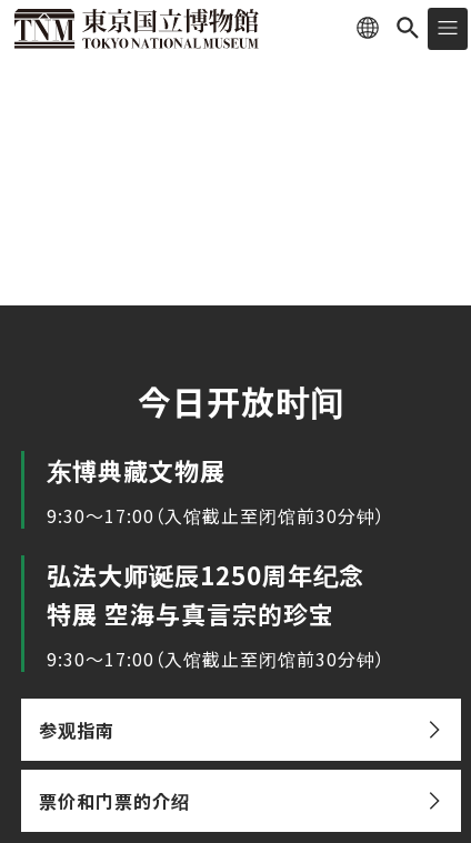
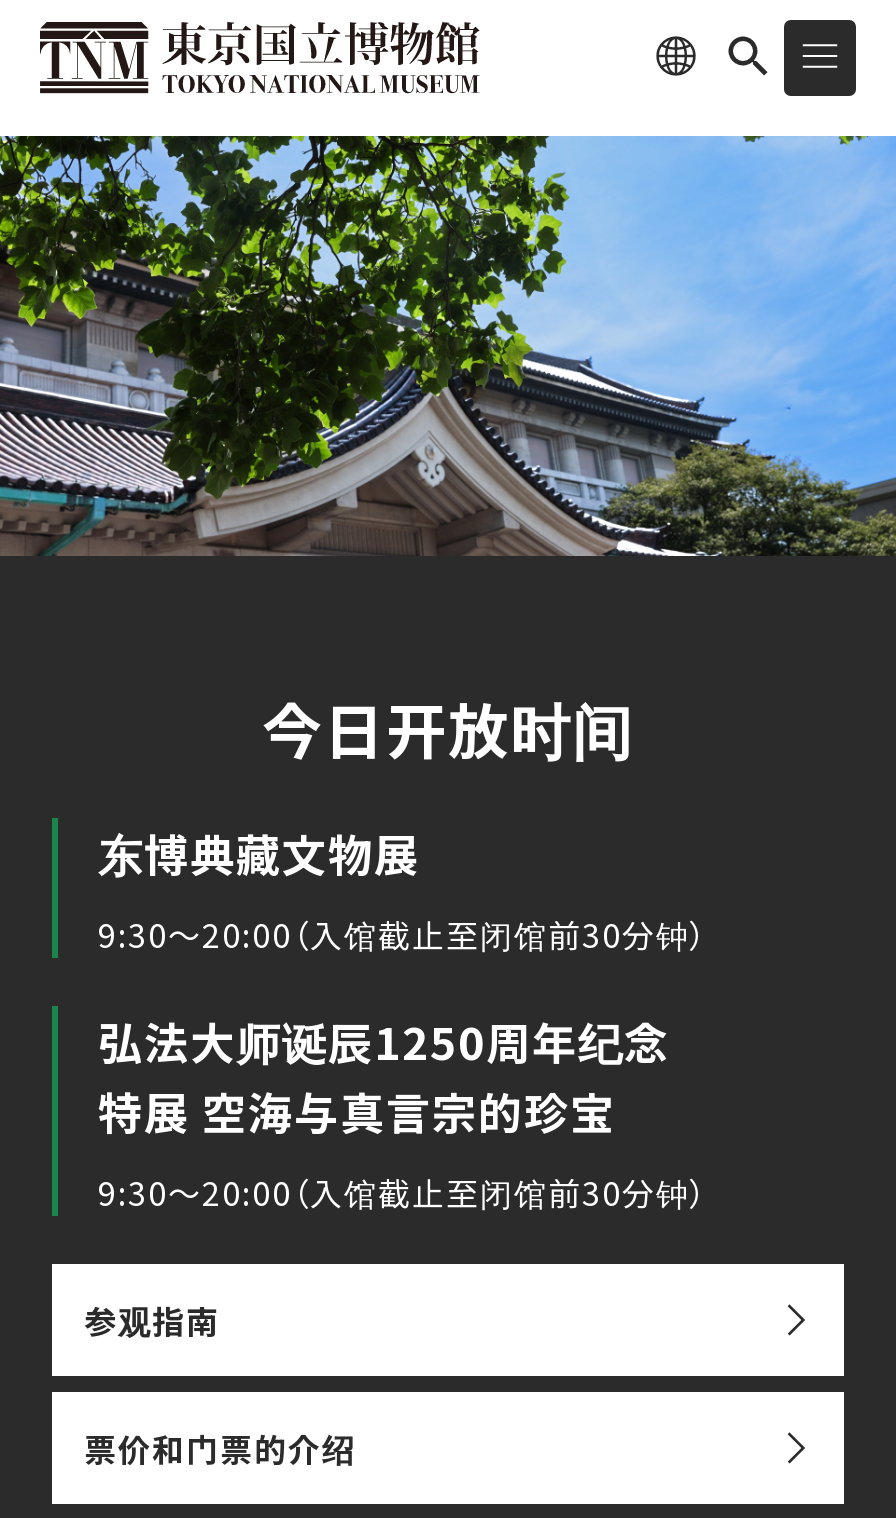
none -> [6,134,890,556] [image]
[47,502,385,529] 9:30～17:00（入馆截止至闭馆前30分钟） -> [98,910,708,958] 9:30～20:00（入馆截止至闭馆前30分钟）
[47,645,385,672] 9:30～17:00（入馆截止至闭馆前30分钟） -> [98,1168,708,1216] 9:30～20:00（入馆截止至闭馆前30分钟）

